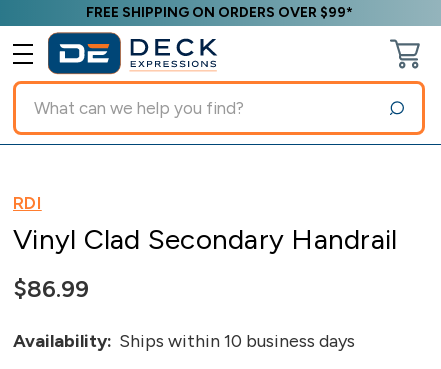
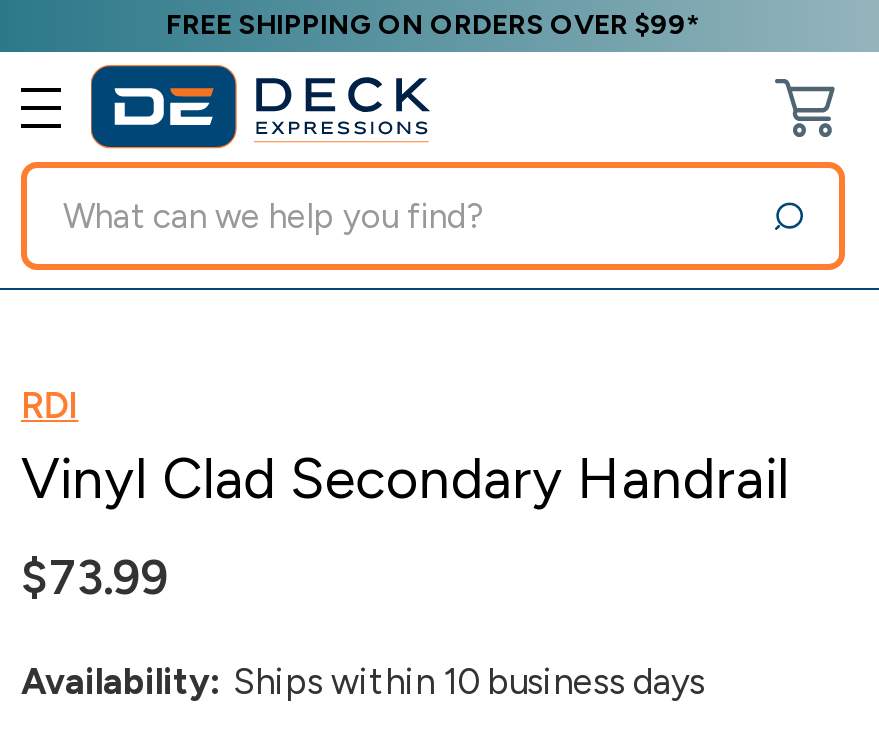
[13,274,89,303] $86.99 -> [21,548,169,606] $73.99

